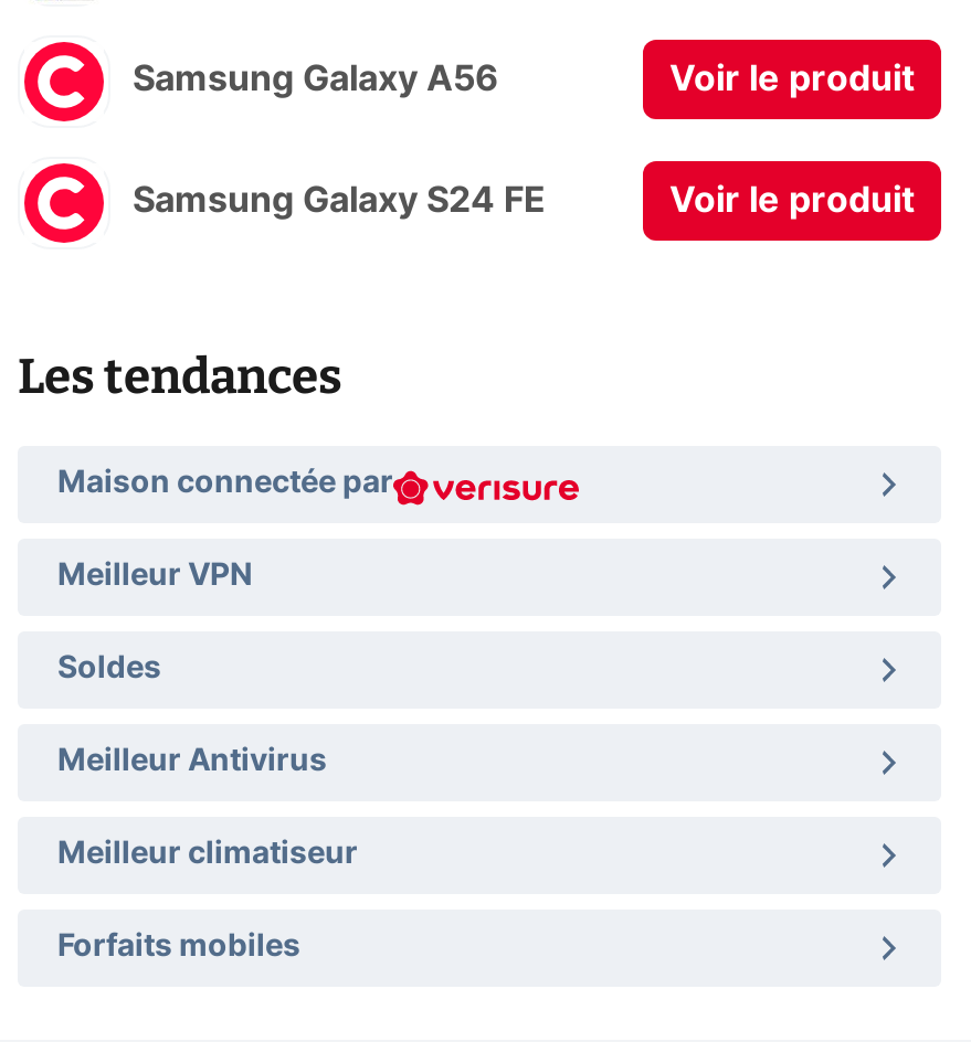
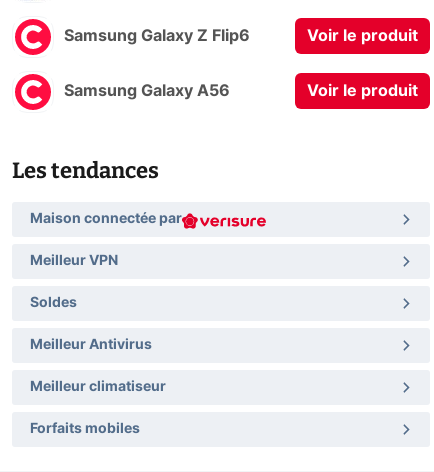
moved [133,62,499,97] -> [64,83,230,99]: Samsung Galaxy A56
none -> [64,28,250,44] Samsung Galaxy Z Flip6
[133,183,546,219] Samsung Galaxy S24 FE -> none

